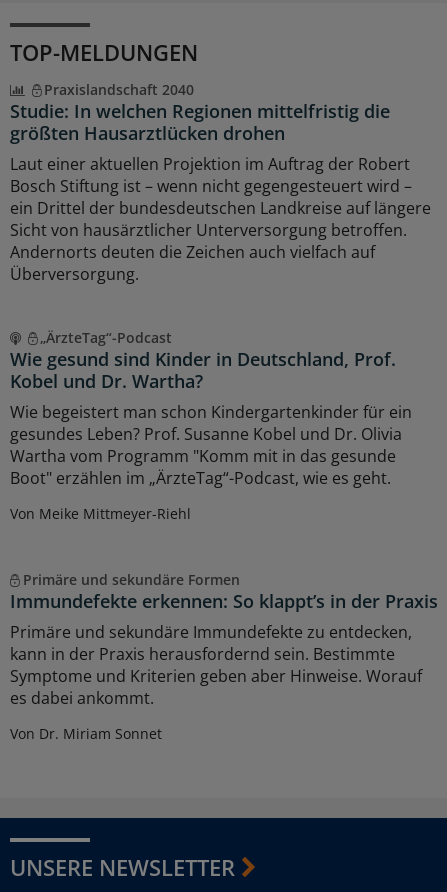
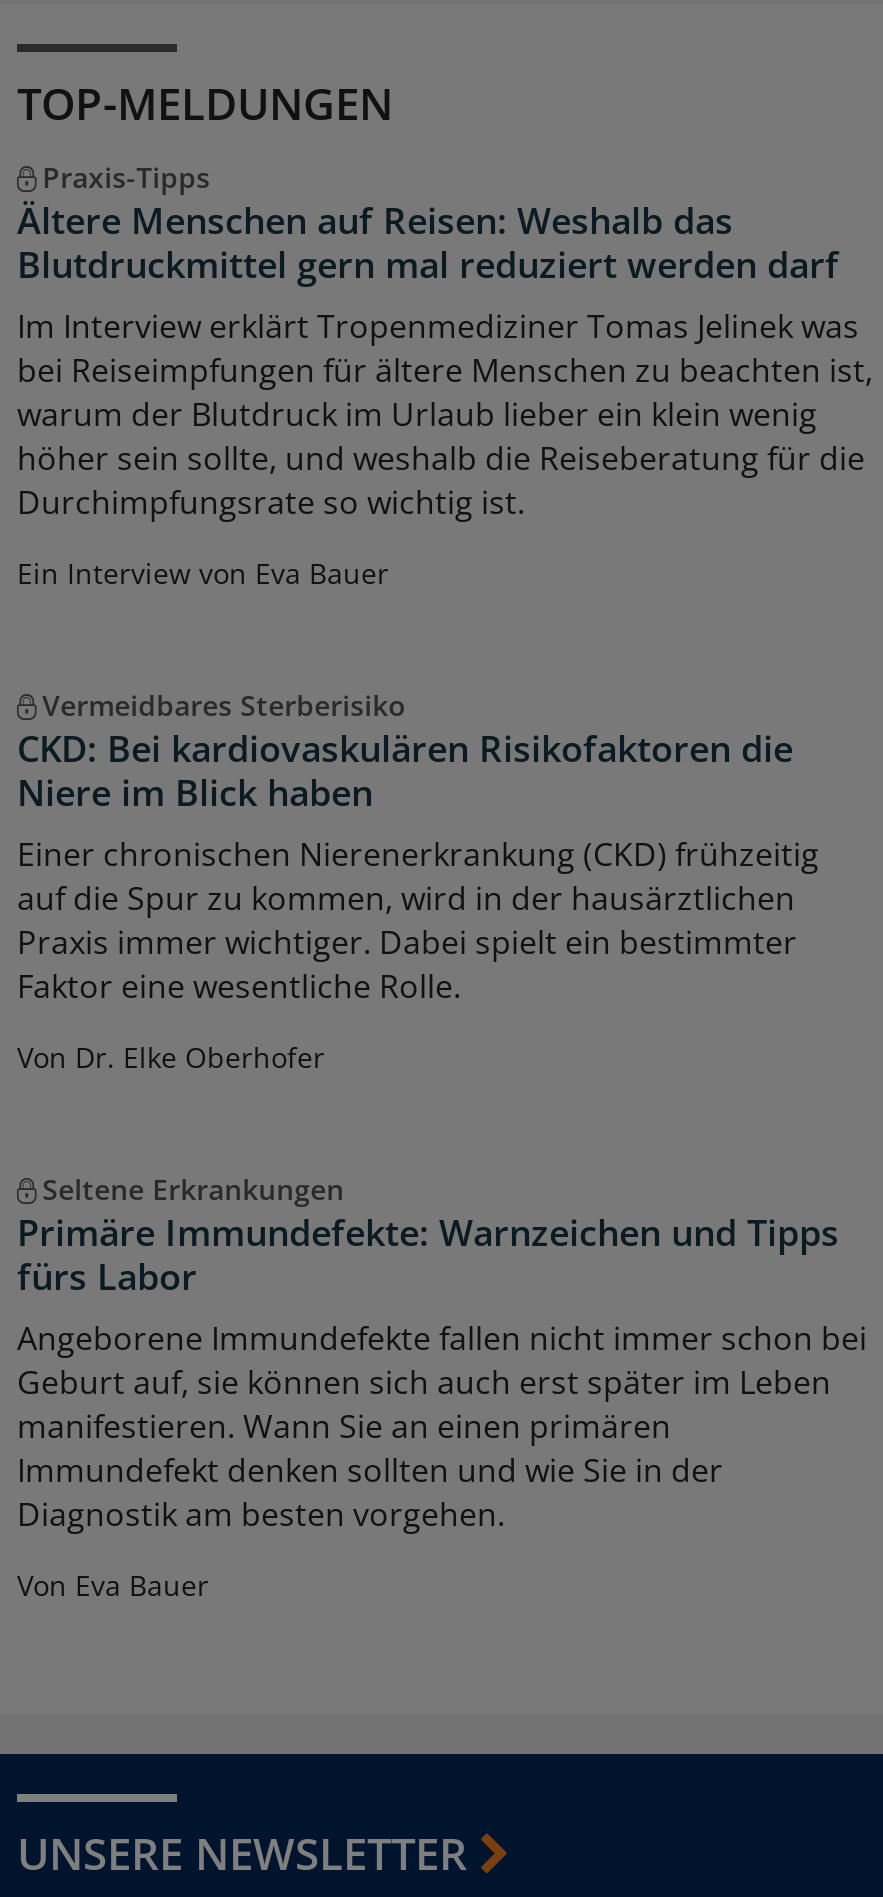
[10,80,438,743] Praxislandschaft 2040 | Studie: In welchen Regionen mittelfristig die | größten Hausarztlücken drohen | Laut einer aktuellen Projektion im Auftrag der Robert | Bosch Stiftung ist – wenn nicht gegengesteuert wird – | ein Drittel der bundesdeutschen Landkreise auf längere | Sicht von hausärztlicher Unterversorgung betroffen. | Andernorts deuten die Zeichen auch vielfach auf | Überversorgung. | „ÄrzteTag“-Podcast | Wie gesund sind Kinder in Deutschland, Prof. | Kobel und Dr. Wartha? | Wie begeistert man schon Kindergartenkinder für ein | gesundes Leben? Prof. Susanne Kobel und Dr. Olivia | Wartha vom Programm "Komm mit in das gesunde | Boot" erzählen im „ÄrzteTag“-Podcast, wie es geht. | Von Meike Mittmeyer-Riehl | Primäre und sekundäre Formen | Immundefekte erkennen: So klappt’s in der Praxis | Primäre und sekundäre Immundefekte zu entdecken, | kann in der Praxis herausfordernd sein. Bestimmte | Symptome und Kriterien geben aber Hinweise. Worauf | es dabei ankommt. | Von Dr. Miriam Sonnet -> [17,157,873,1603] Praxis-Tipps | Ältere Menschen auf Reisen: Weshalb das | Blutdruckmittel gern mal reduziert werden darf | Im Interview erklärt Tropenmediziner Tomas Jelinek was | bei Reiseimpfungen für ältere Menschen zu beachten ist, | warum der Blutdruck im Urlaub lieber ein klein wenig | höher sein sollte, und weshalb die Reiseberatung für die | Durchimpfungsrate so wichtig ist. | Ein Interview von Eva Bauer | Vermeidbares Sterberisiko | CKD: Bei kardiovaskulären Risikofaktoren die | Niere im Blick haben | Einer chronischen Nierenerkrankung (CKD) frühzeitig | auf die Spur zu kommen, wird in der hausärztlichen | Praxis immer wichtiger. Dabei spielt ein bestimmter | Faktor eine wesentliche Rolle. | Von Dr. Elke Oberhofer | Seltene Erkrankungen | Primäre Immundefekte: Warnzeichen und Tipps | fürs Labor | Angeborene Immundefekte fallen nicht immer schon bei | Geburt auf, sie können sich auch erst später im Leben | manifestieren. Wann Sie an einen primären | Immundefekt denken sollten und wie Sie in der | Diagnostik am besten vorgehen. | Von Eva Bauer

